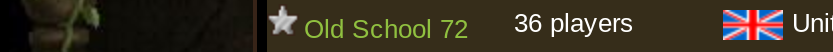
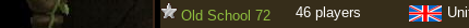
[304,8,634,44] Old School 72 36 players -> [181,4,360,24] Old School 72 46 players

